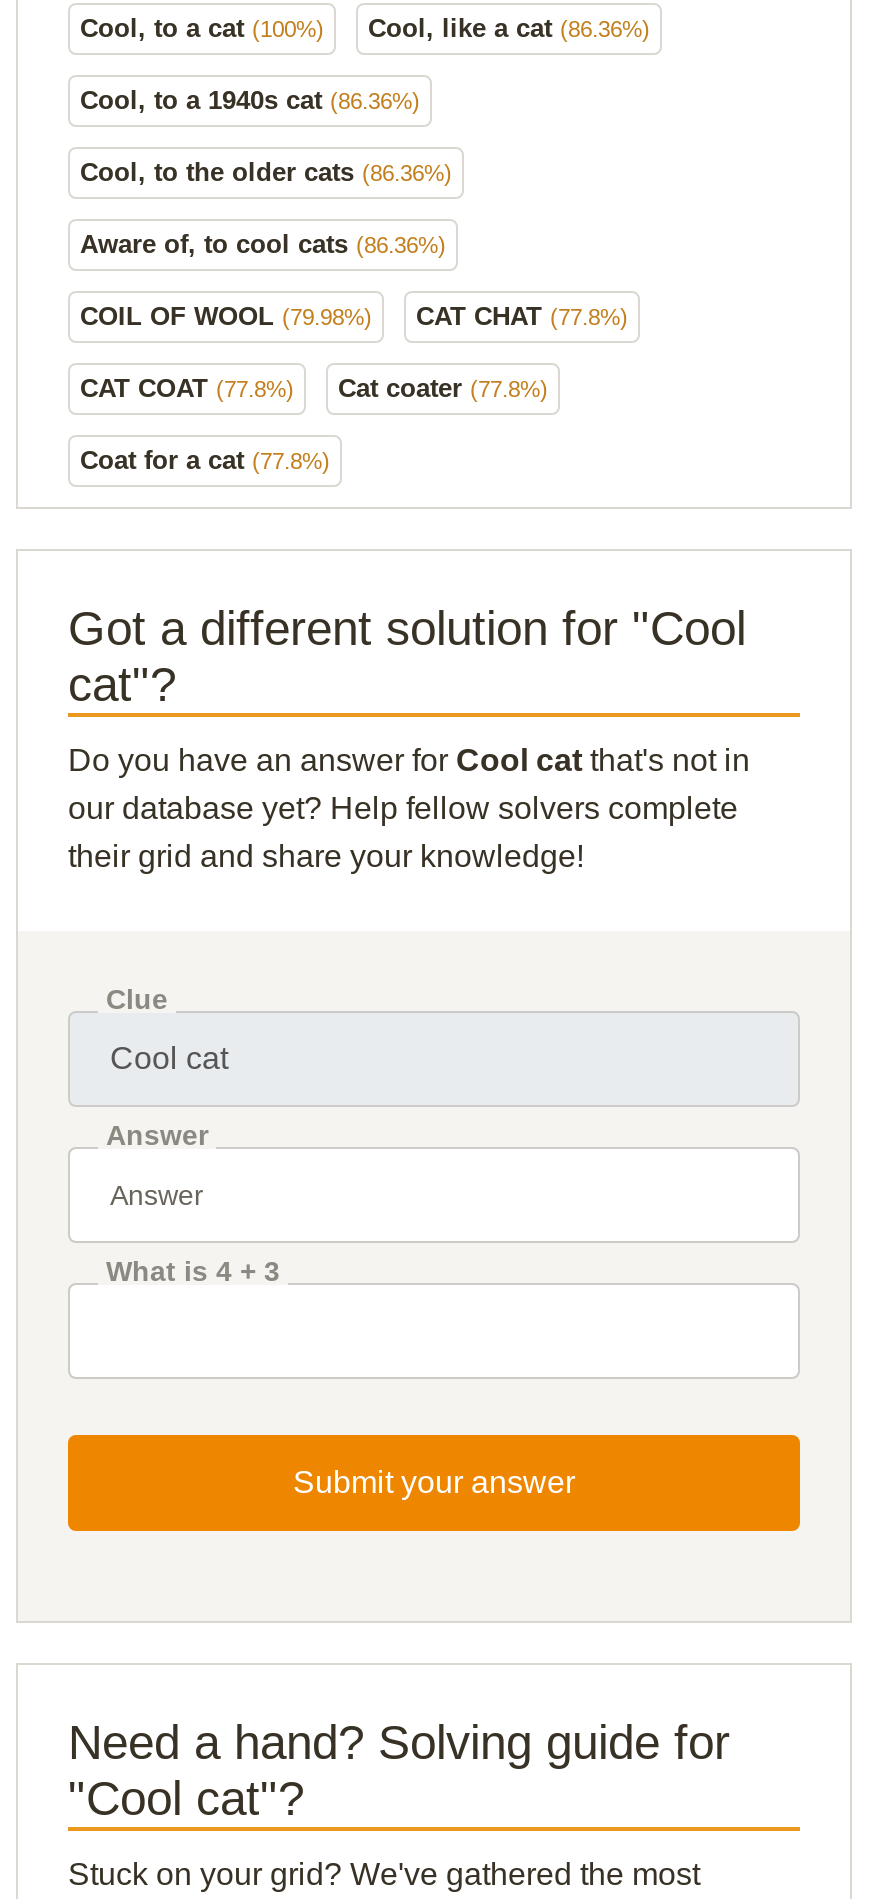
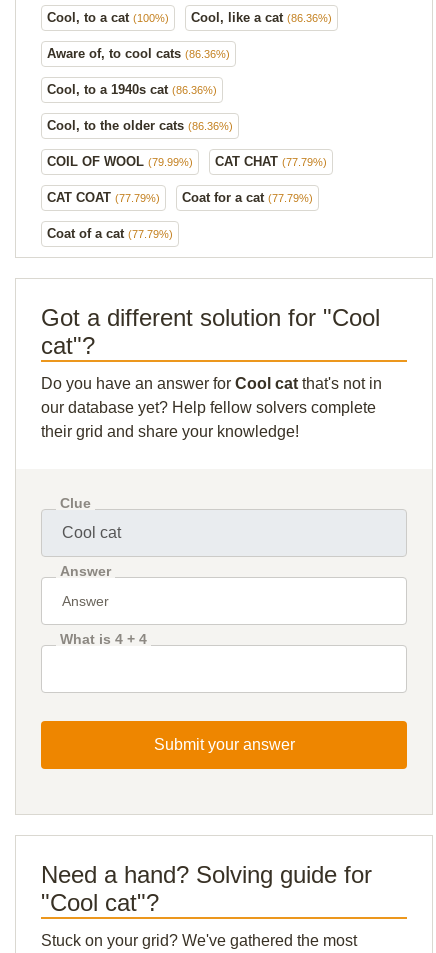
moved [80,84,452,186] -> [47,82,233,133]: Cool, to a 1940s cat (86.36%) | Cool, to the older cats (86.36%)
moved [80,228,446,258] -> [47,46,230,61]: Aware of, to cool cats (86.36%)
[80,300,628,474] COIL OF WOOL (79.98%) | CAT CHAT (77.8%) | CAT COAT (77.8%) | Cat coater (77.8%) | Coat for a cat (77.8%) -> [47,154,327,241] COIL OF WOOL (79.99%) | CAT CHAT (77.79%) | CAT COAT (77.79%) | Coat for a cat (77.79%) | Coat of a cat (77.79%)
[106,1254,280,1286] What is 4 + 3 -> [60,631,147,647] What is 4 + 4

